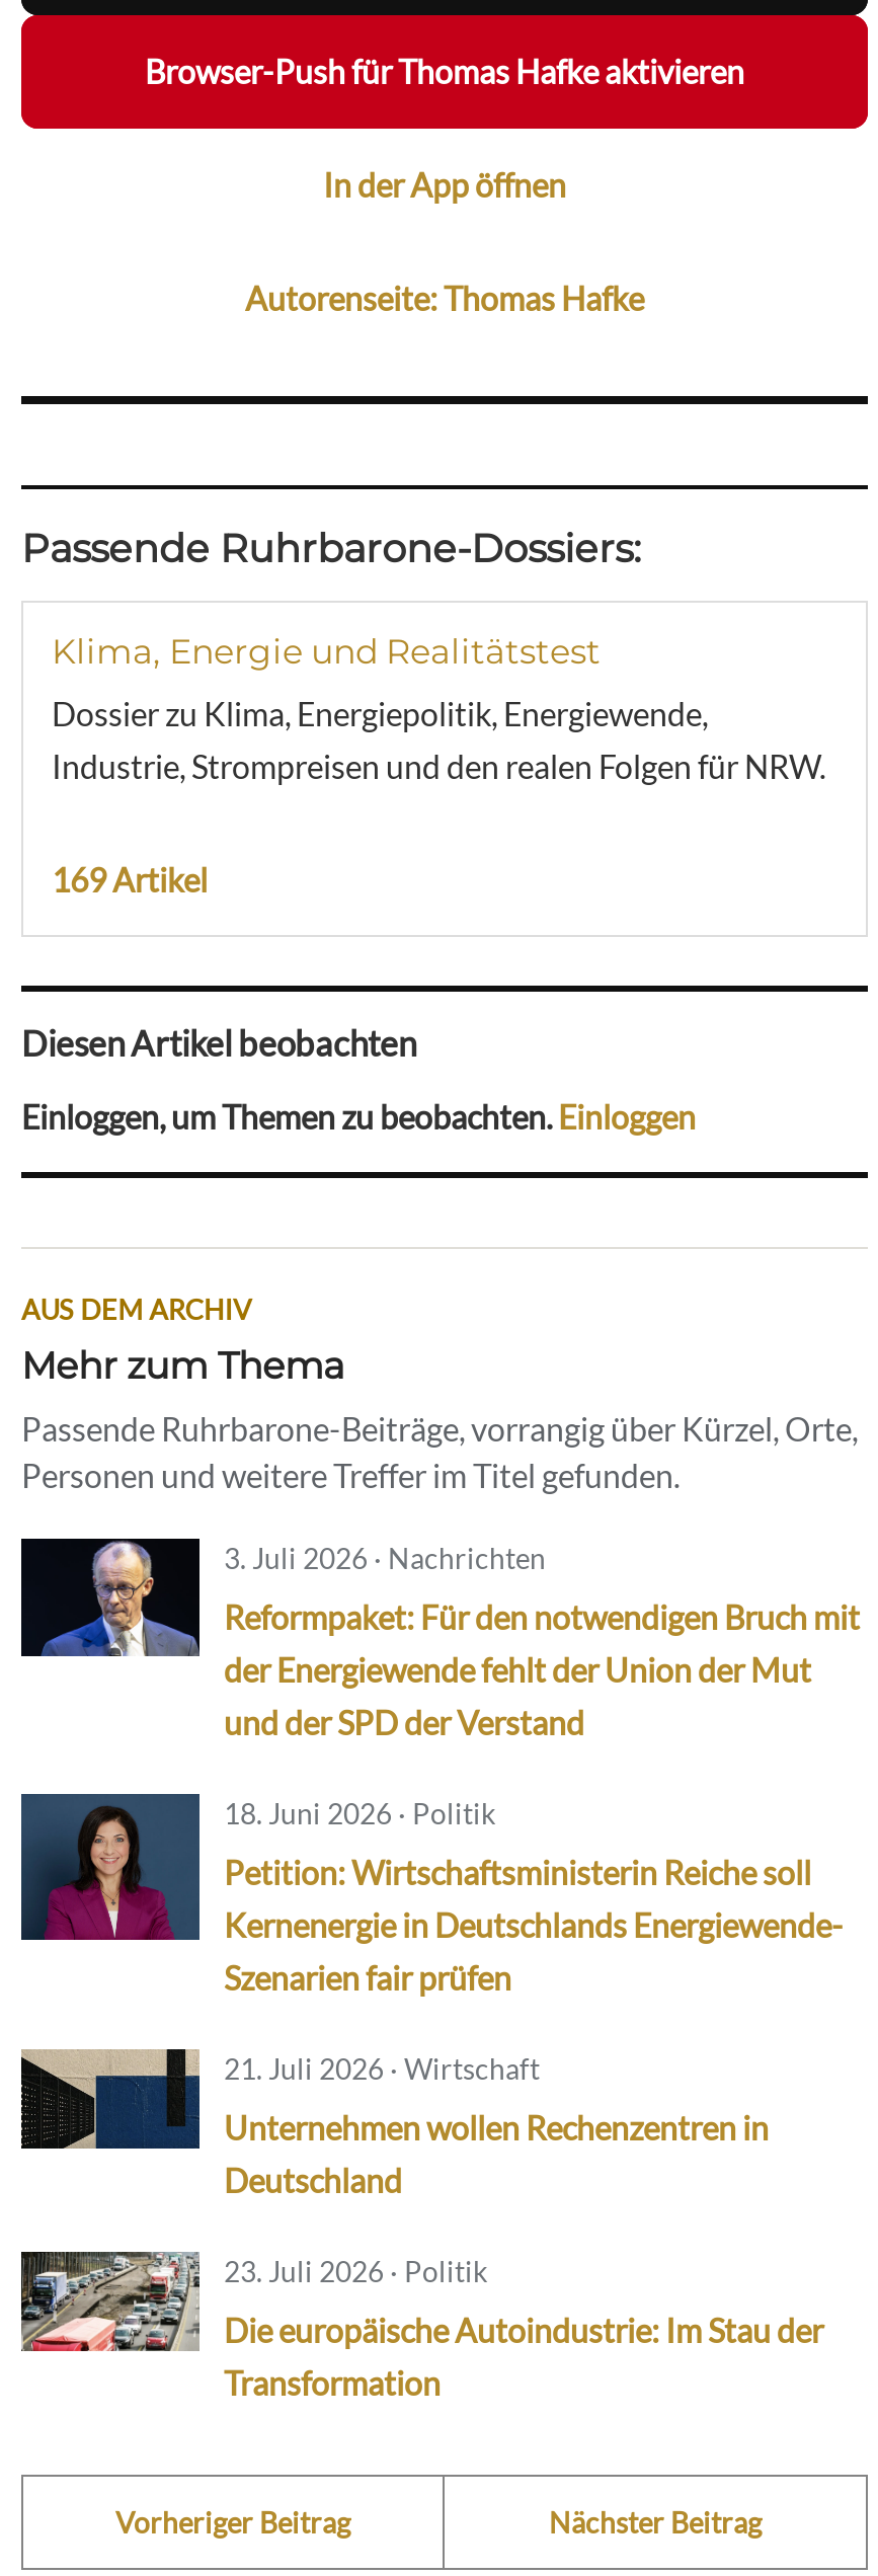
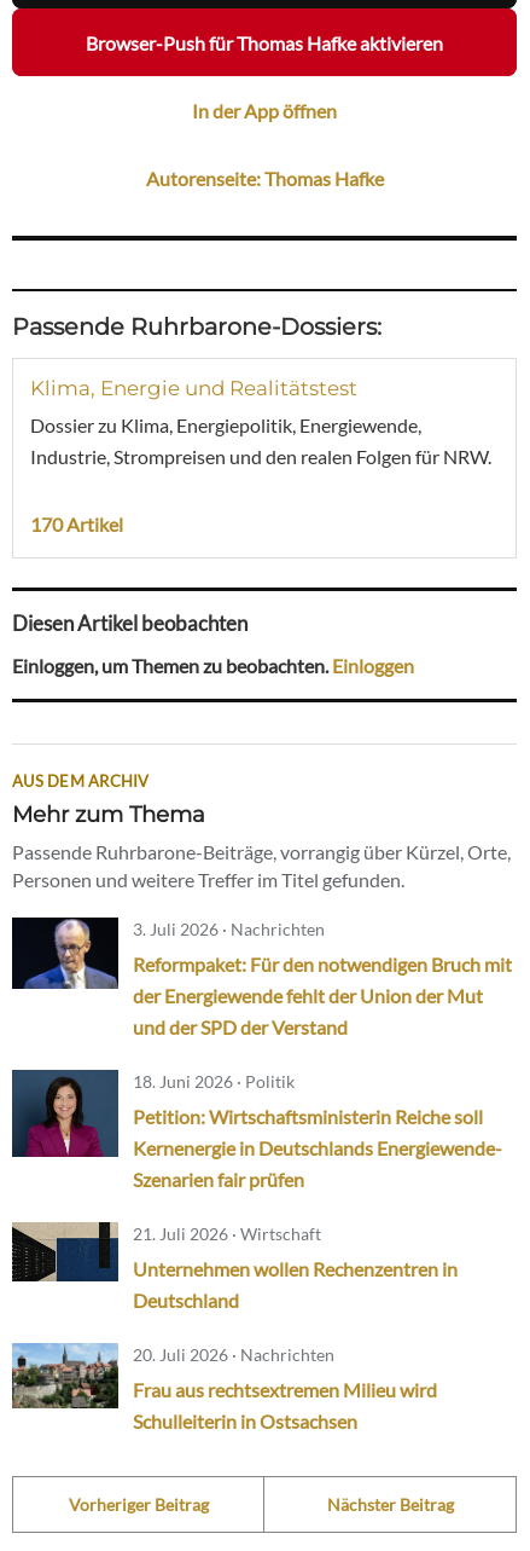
[52,859,208,898] 169 Artikel -> [30,513,123,536] 170 Artikel
[19,2249,487,2360] [image] | 23. Juli 2026 · Politik -> [11,1342,334,1410] [image] | 20. Juli 2026 · Nachrichten
[224,2309,823,2401] Die europäische Autoindustrie: Im Stau der | Transformation -> [133,1378,437,1432] Frau aus rechtsextremen Milieu wird | Schulleiterin in Ostsachsen

